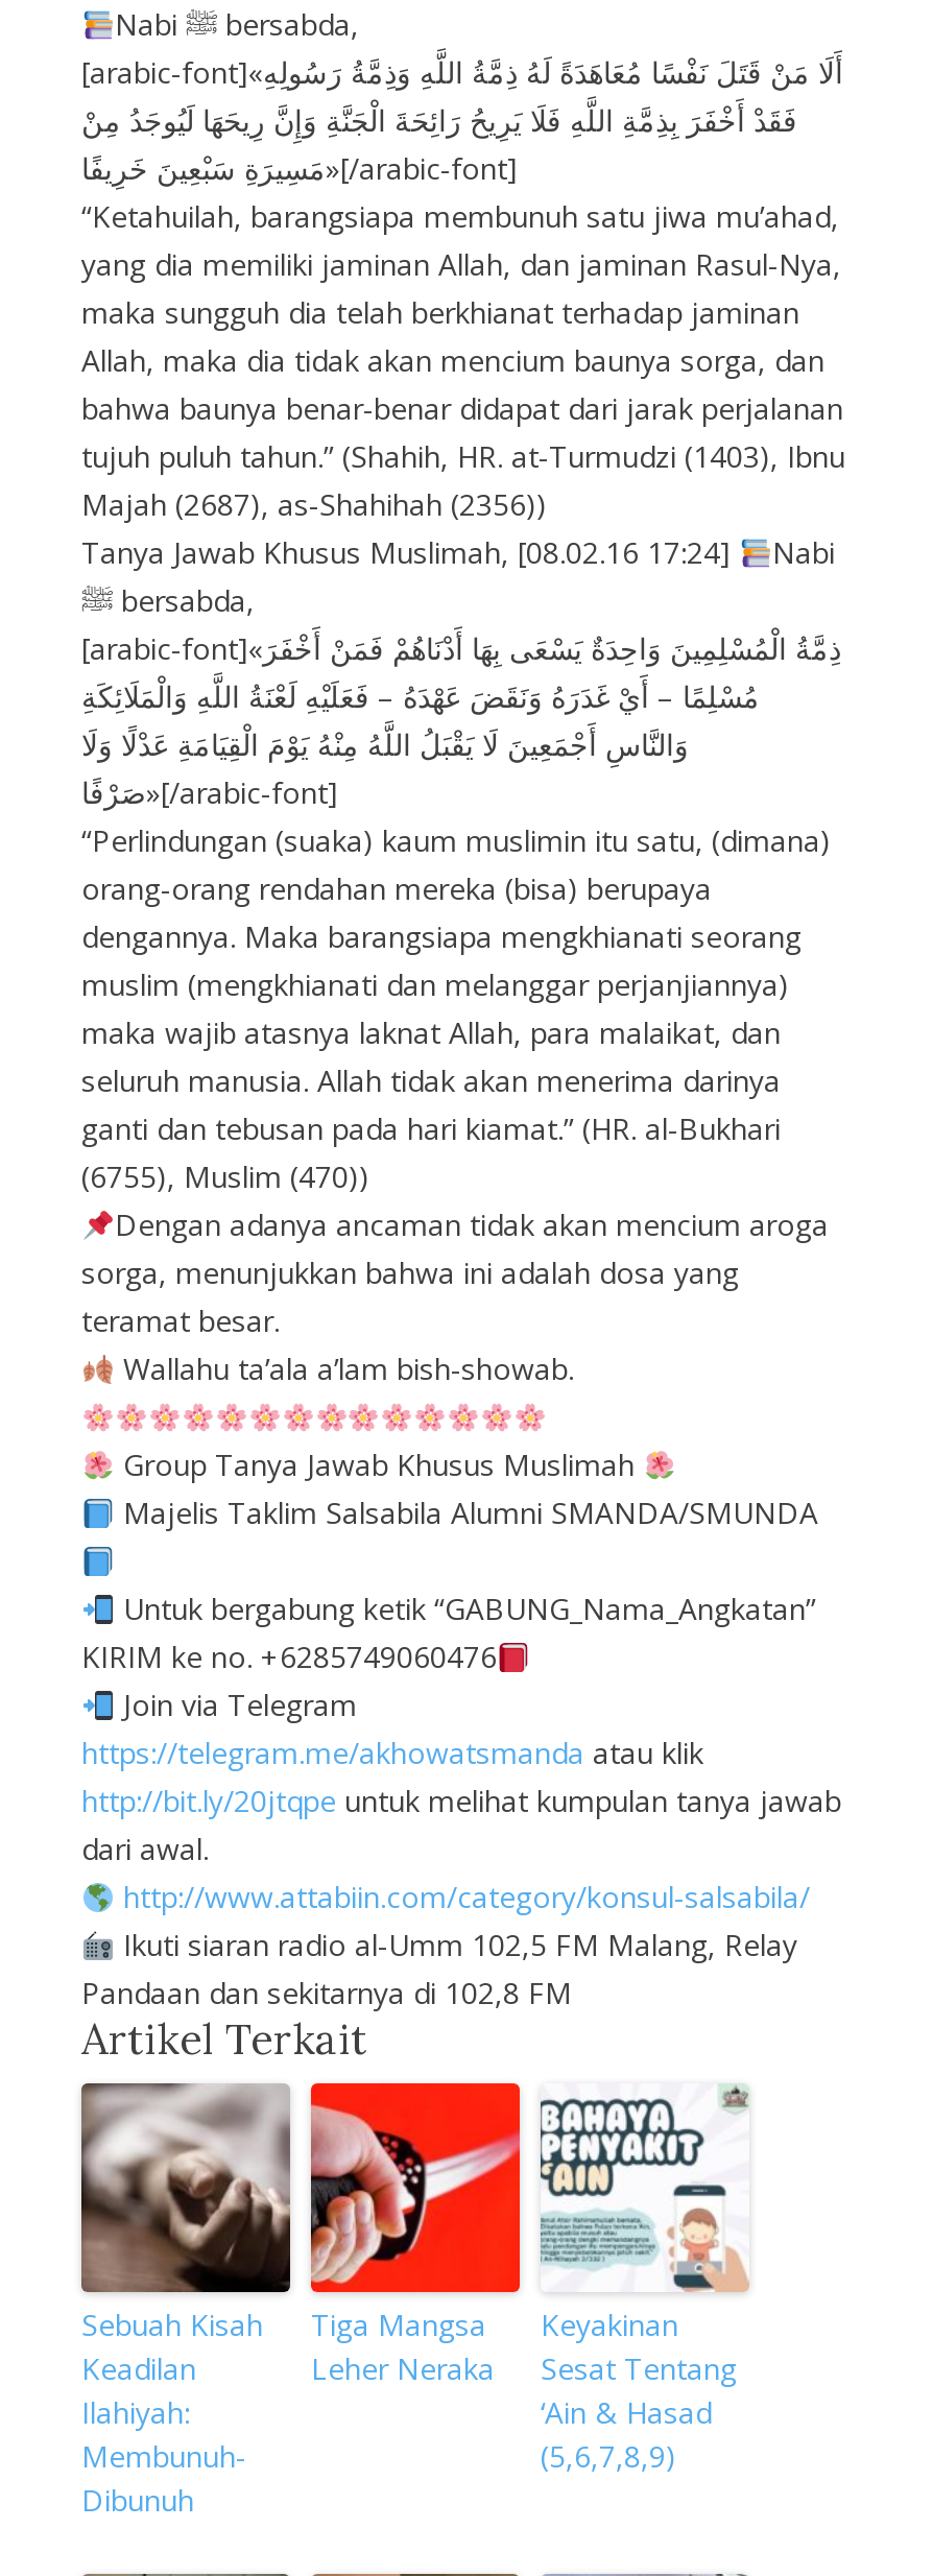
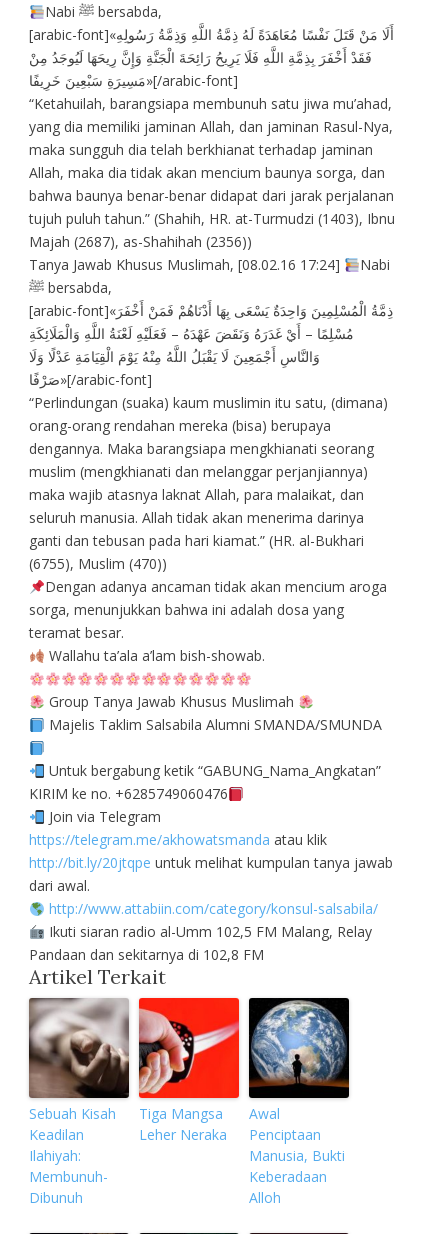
[539,2083,749,2477] [image] | Keyakinan | Sesat Tentang | ‘Ain & Hasad | (5,6,7,8,9) -> [248,997,350,1207] [image] | Awal | Penciptaan | Manusia, Bukti | Keberadaan | Alloh

